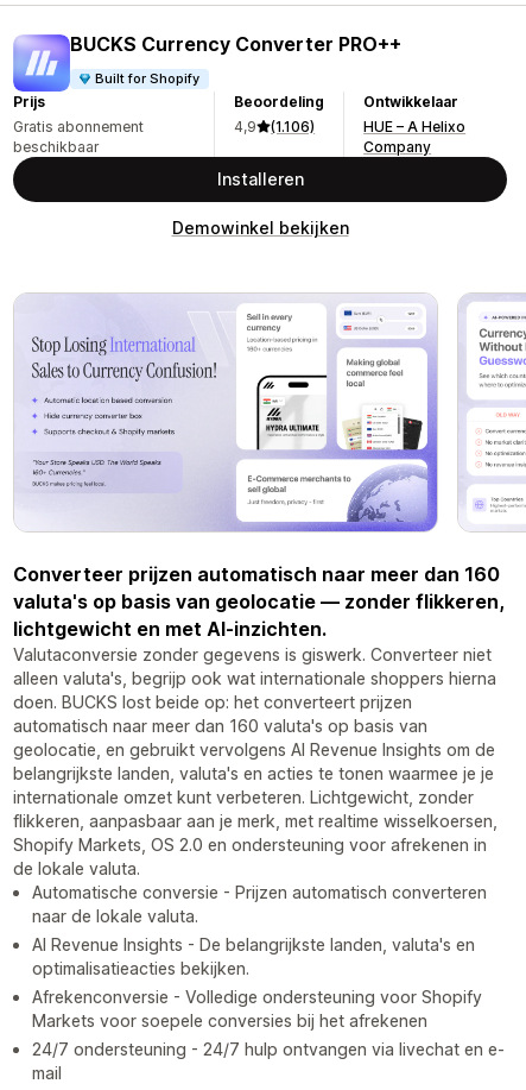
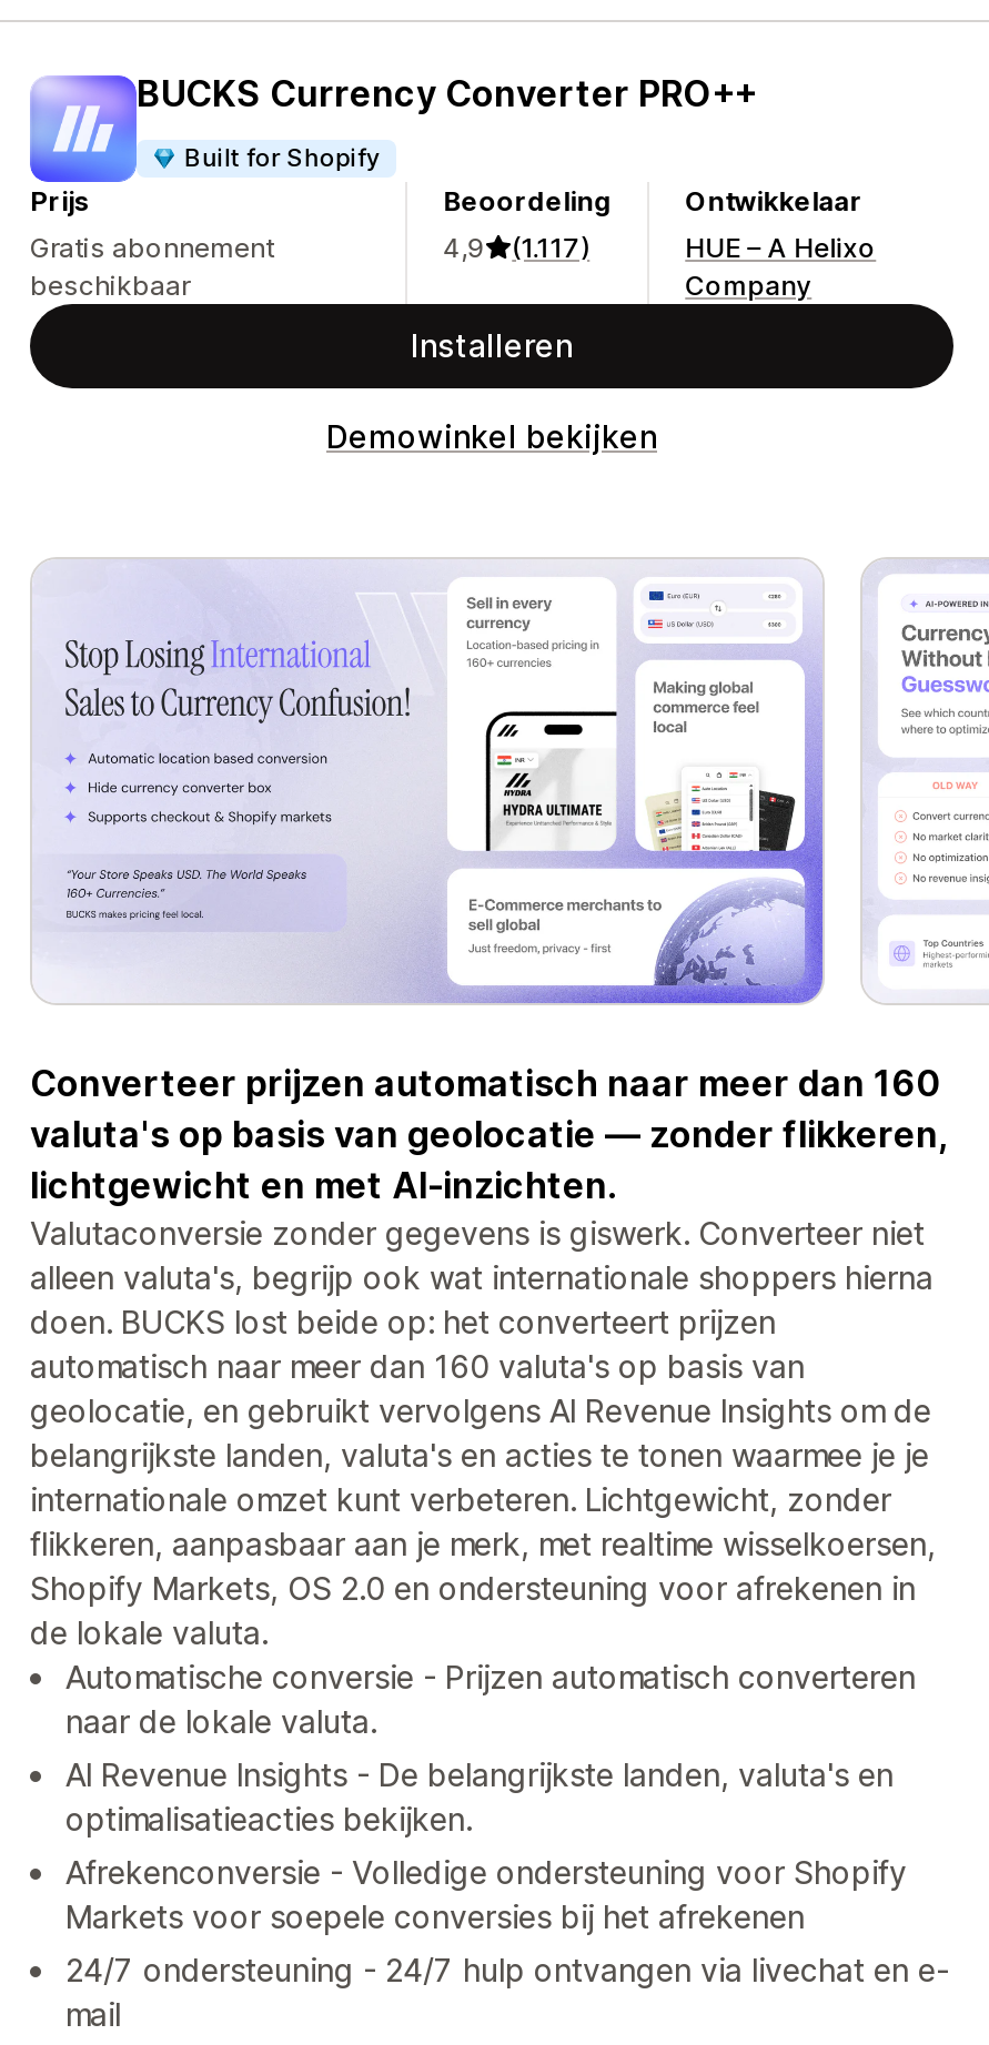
[234,118,315,136] 4,9 (1.106) -> [443,231,590,264] 4,9 (1.117)

